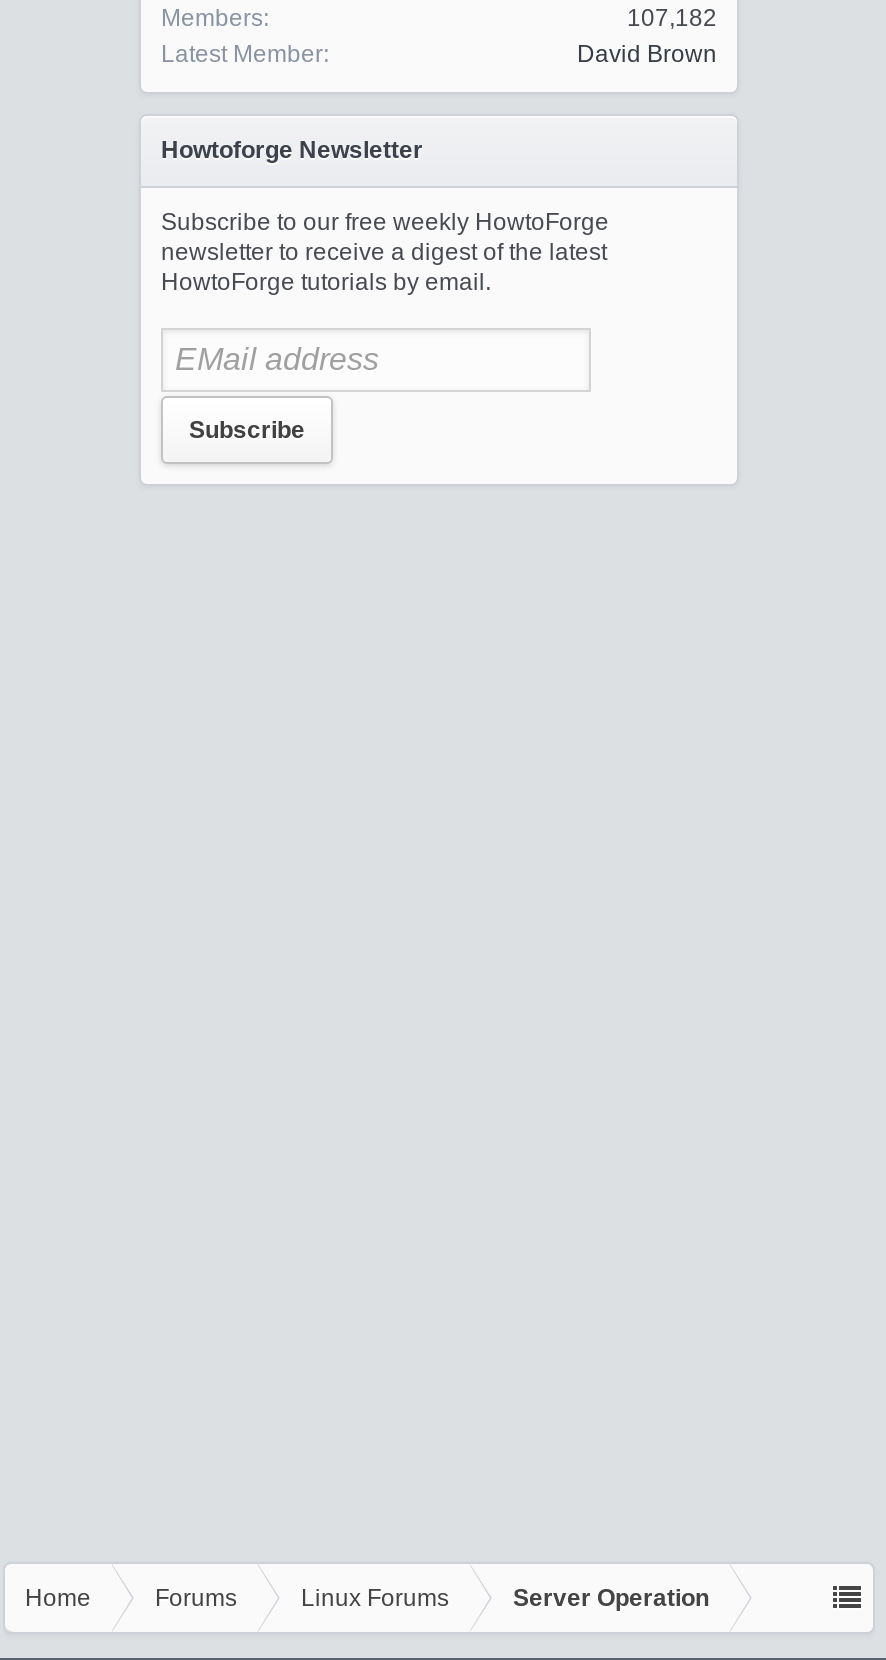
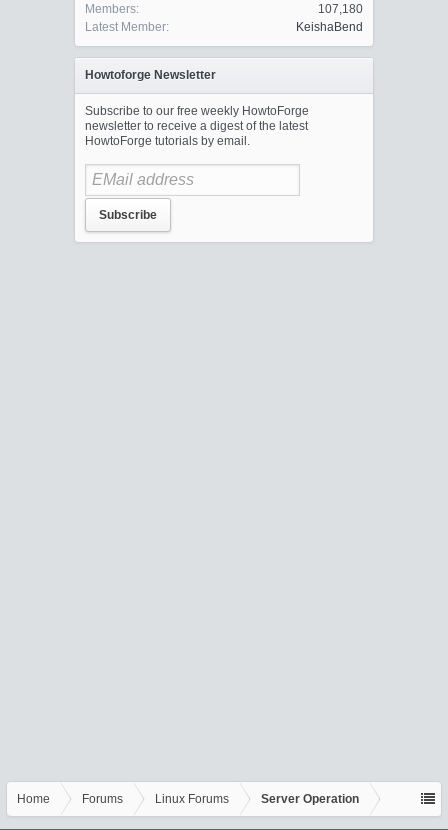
[627,4,717,32] 107,182 -> [318,2,363,16] 107,180
[577,40,717,68] David Brown -> [296,20,363,34] KeishaBend

